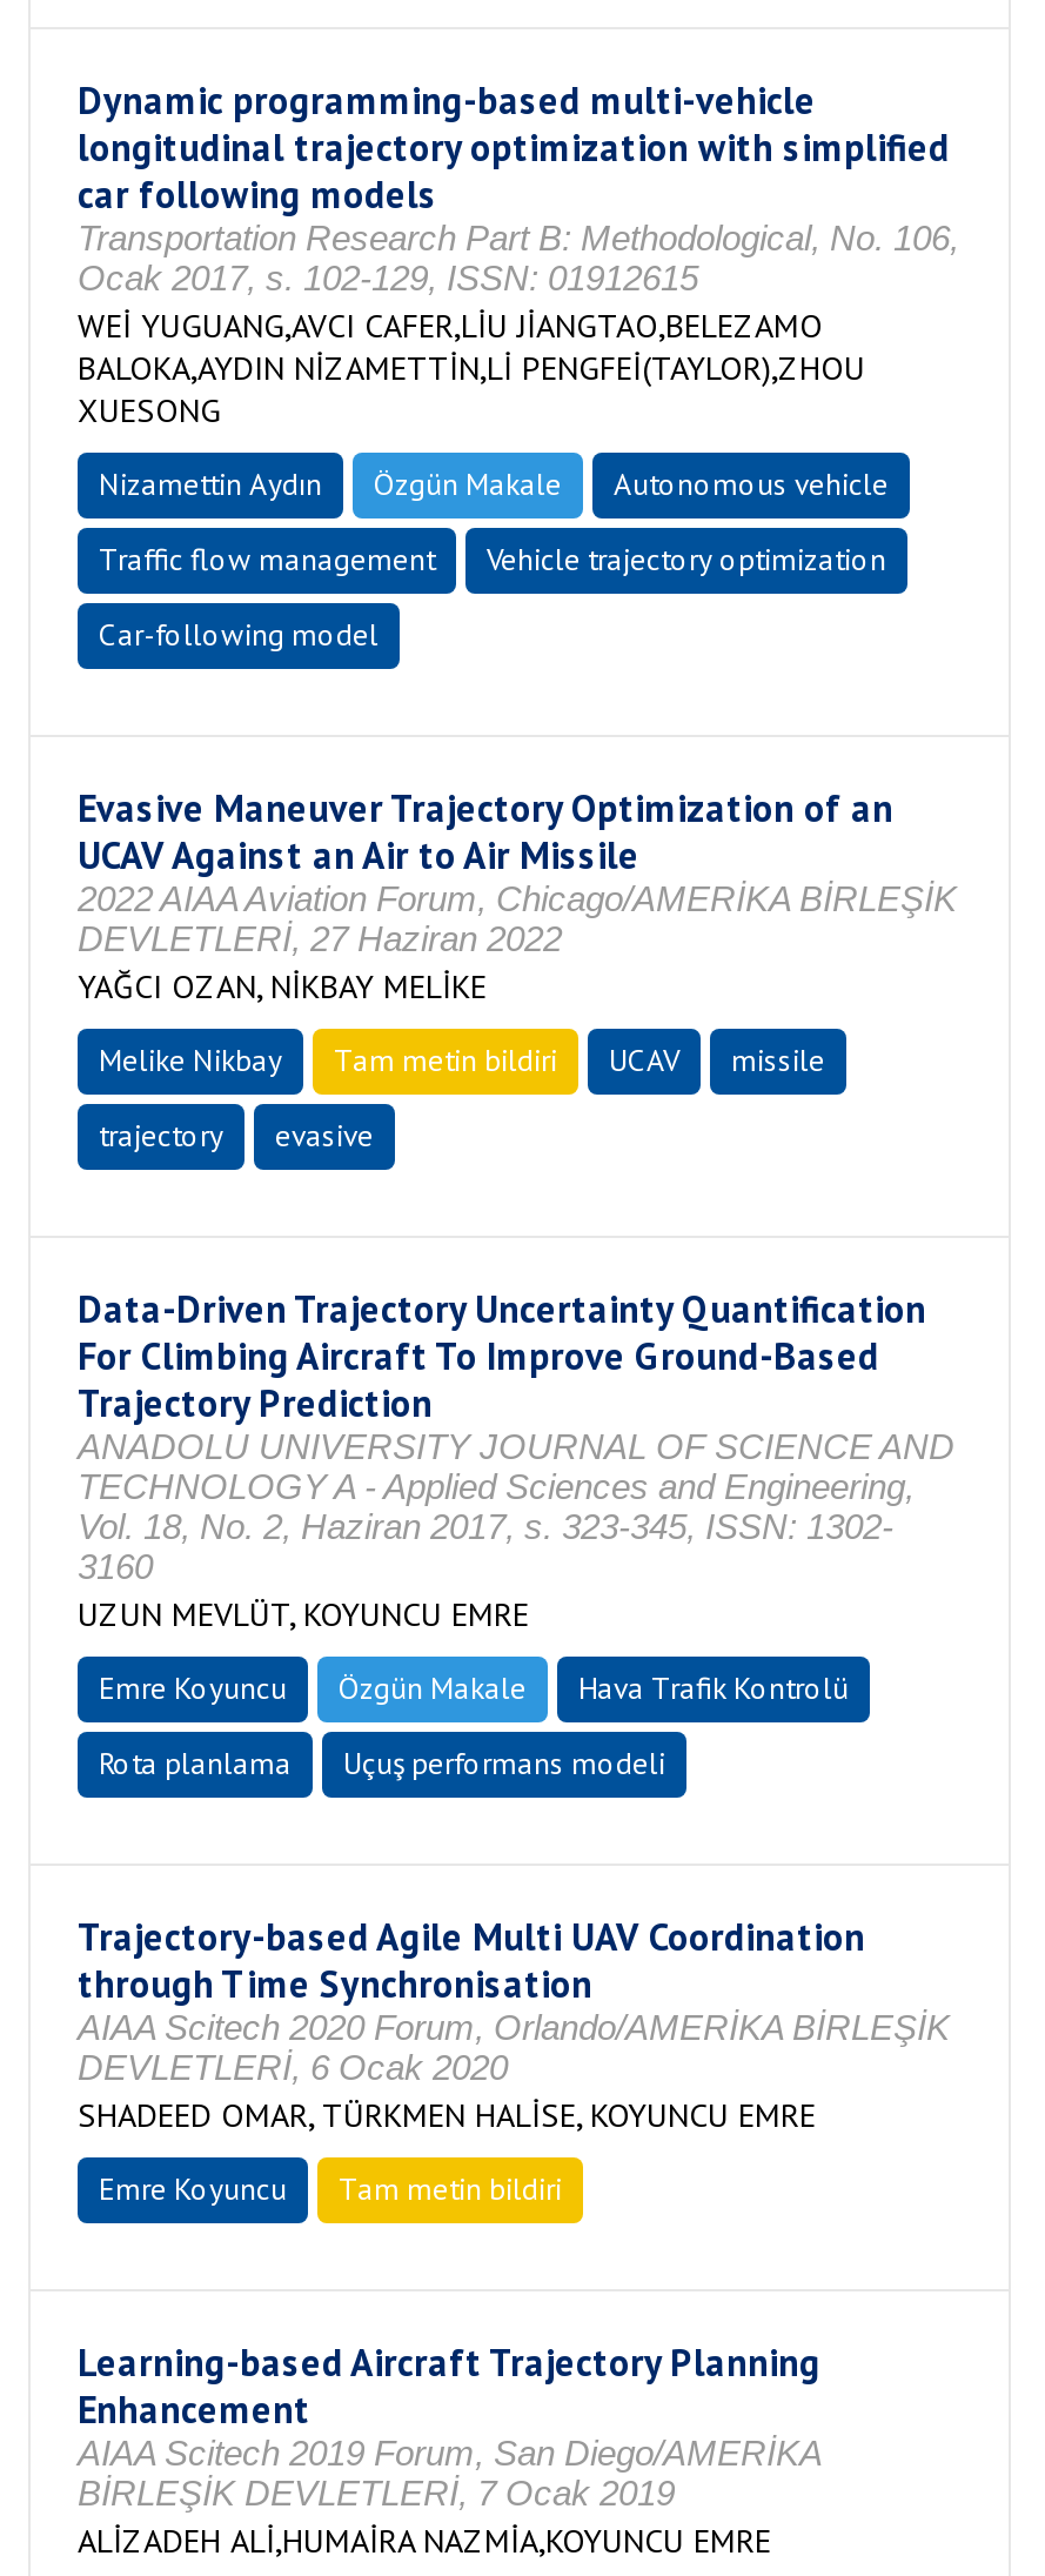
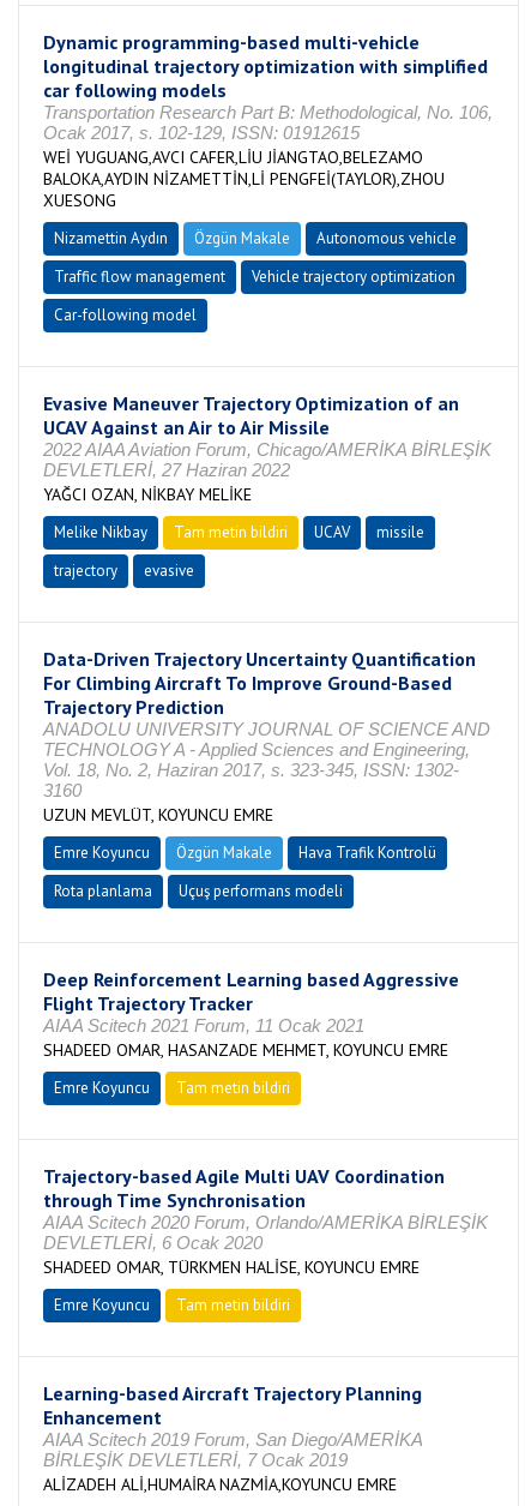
none -> [43,967,459,1098] Deep Reinforcement Learning based Aggressive | Flight Trajectory Tracker | AIAA Scitech 2021 Forum, 11 Ocak 2021 | SHADEED OMAR, HASANZADE MEHMET, KOYUNCU EMRE | Emre Koyuncu | Tam metin bildiri

